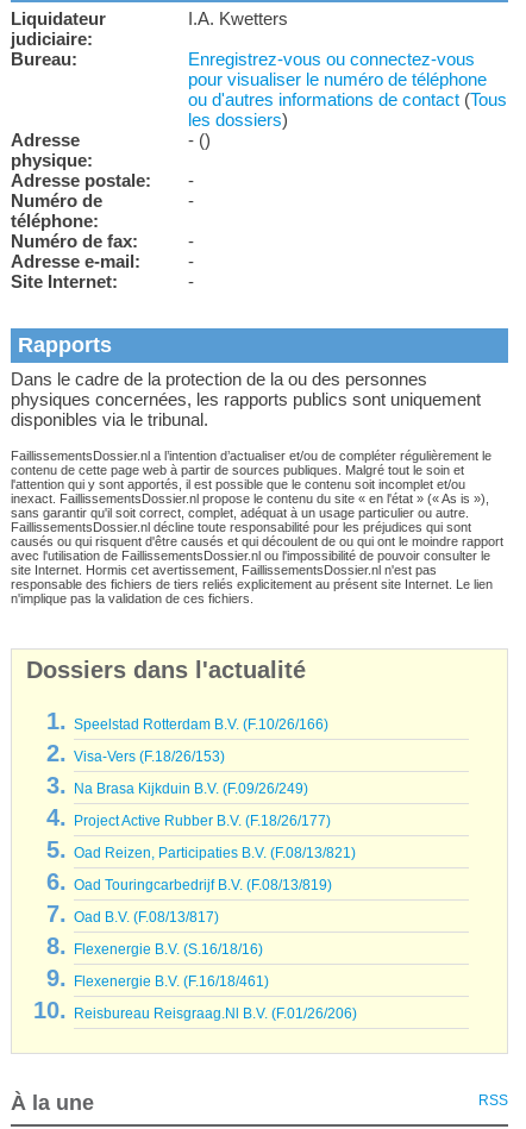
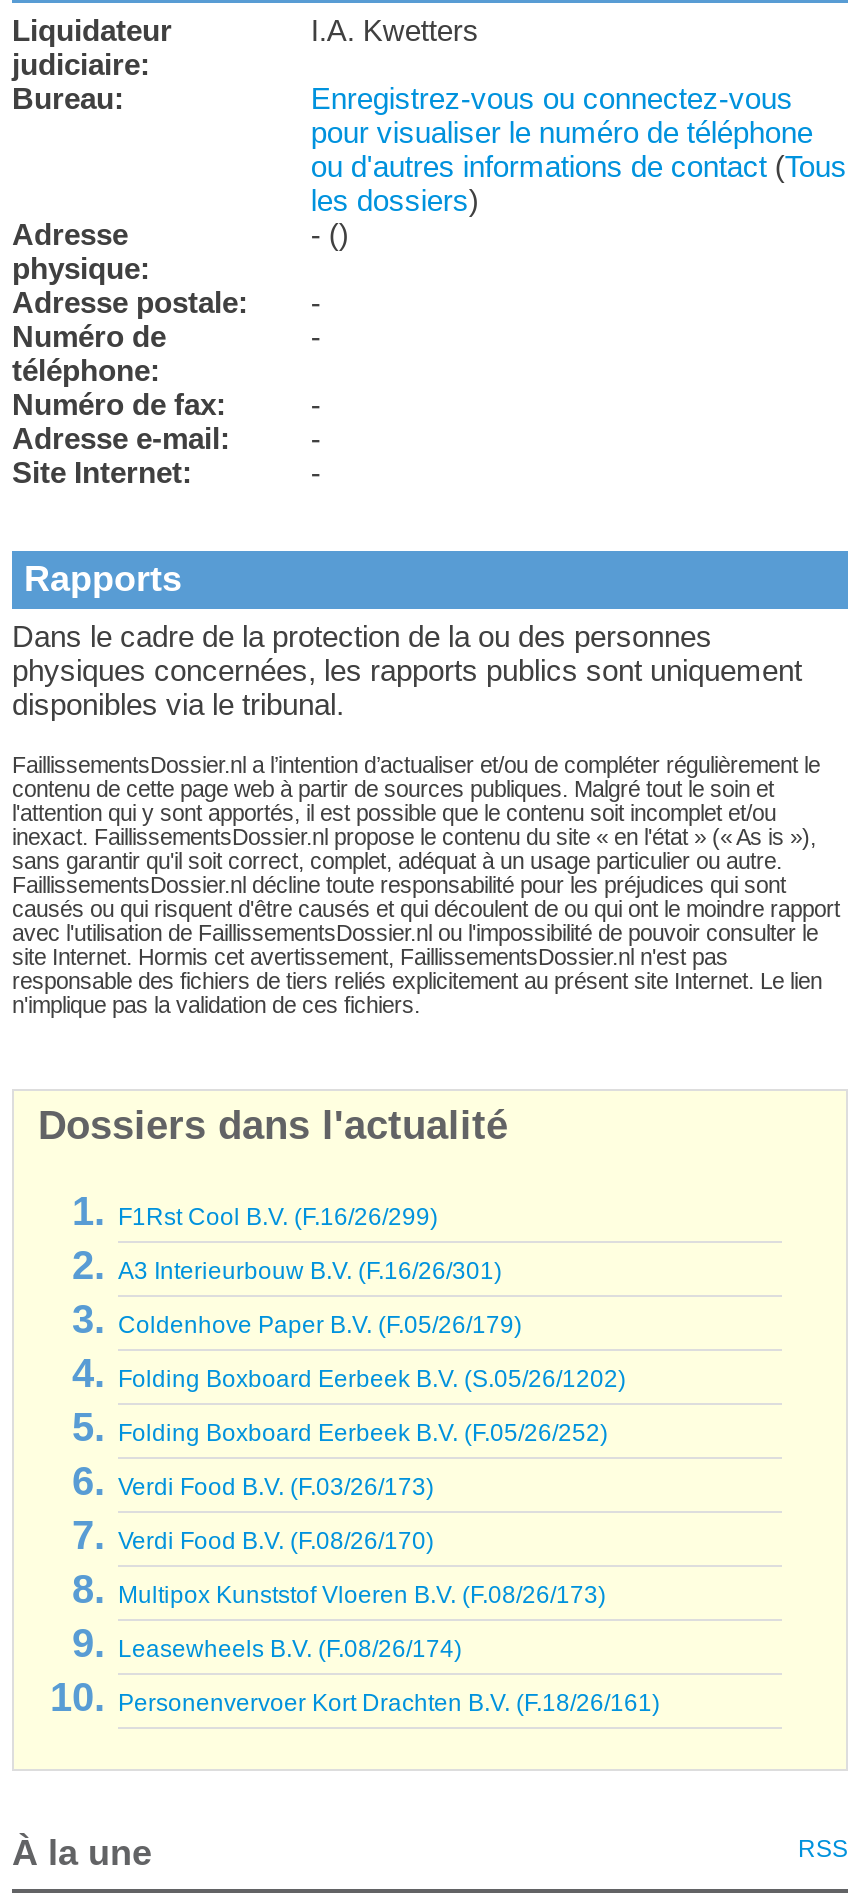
[74,716,328,733] Speelstad Rotterdam B.V. (F.10/26/166) -> [118,1203,438,1231] F1Rst Cool B.V. (F.16/26/299)
[74,748,225,765] Visa-Vers (F.18/26/153) -> [118,1257,502,1285] A3 Interieurbouw B.V. (F.16/26/301)
[74,780,308,797] Na Brasa Kijkduin B.V. (F.09/26/249) -> [118,1311,522,1339] Coldenhove Paper B.V. (F.05/26/179)
[74,813,331,829] Project Active Rubber B.V. (F.18/26/177) -> [118,1365,626,1393] Folding Boxboard Eerbeek B.V. (S.05/26/1202)
[74,845,356,861] Oad Reizen, Participaties B.V. (F.08/13/821) -> [118,1419,608,1447] Folding Boxboard Eerbeek B.V. (F.05/26/252)
[74,877,332,893] Oad Touringcarbedrijf B.V. (F.08/13/819) -> [118,1473,434,1501] Verdi Food B.V. (F.03/26/173)
[74,909,219,926] Oad B.V. (F.08/13/817) -> [118,1527,434,1555] Verdi Food B.V. (F.08/26/170)
[74,941,263,958] Flexenergie B.V. (S.16/18/16) -> [118,1581,606,1609] Multipox Kunststof Vloeren B.V. (F.08/26/173)
[74,973,269,990] Flexenergie B.V. (F.16/18/461) -> [118,1635,462,1663] Leasewheels B.V. (F.08/26/174)
[74,1005,357,1022] Reisbureau Reisgraag.Nl B.V. (F.01/26/206) -> [118,1689,660,1717] Personenvervoer Kort Drachten B.V. (F.18/26/161)

